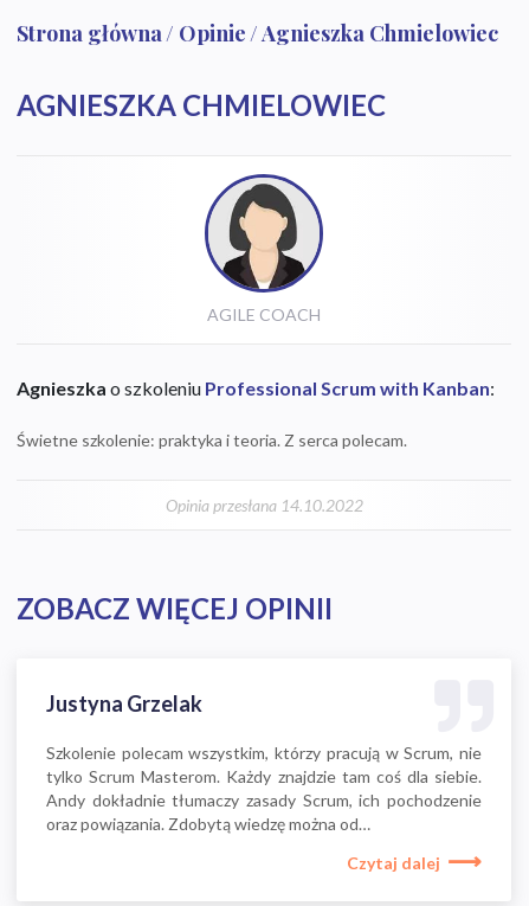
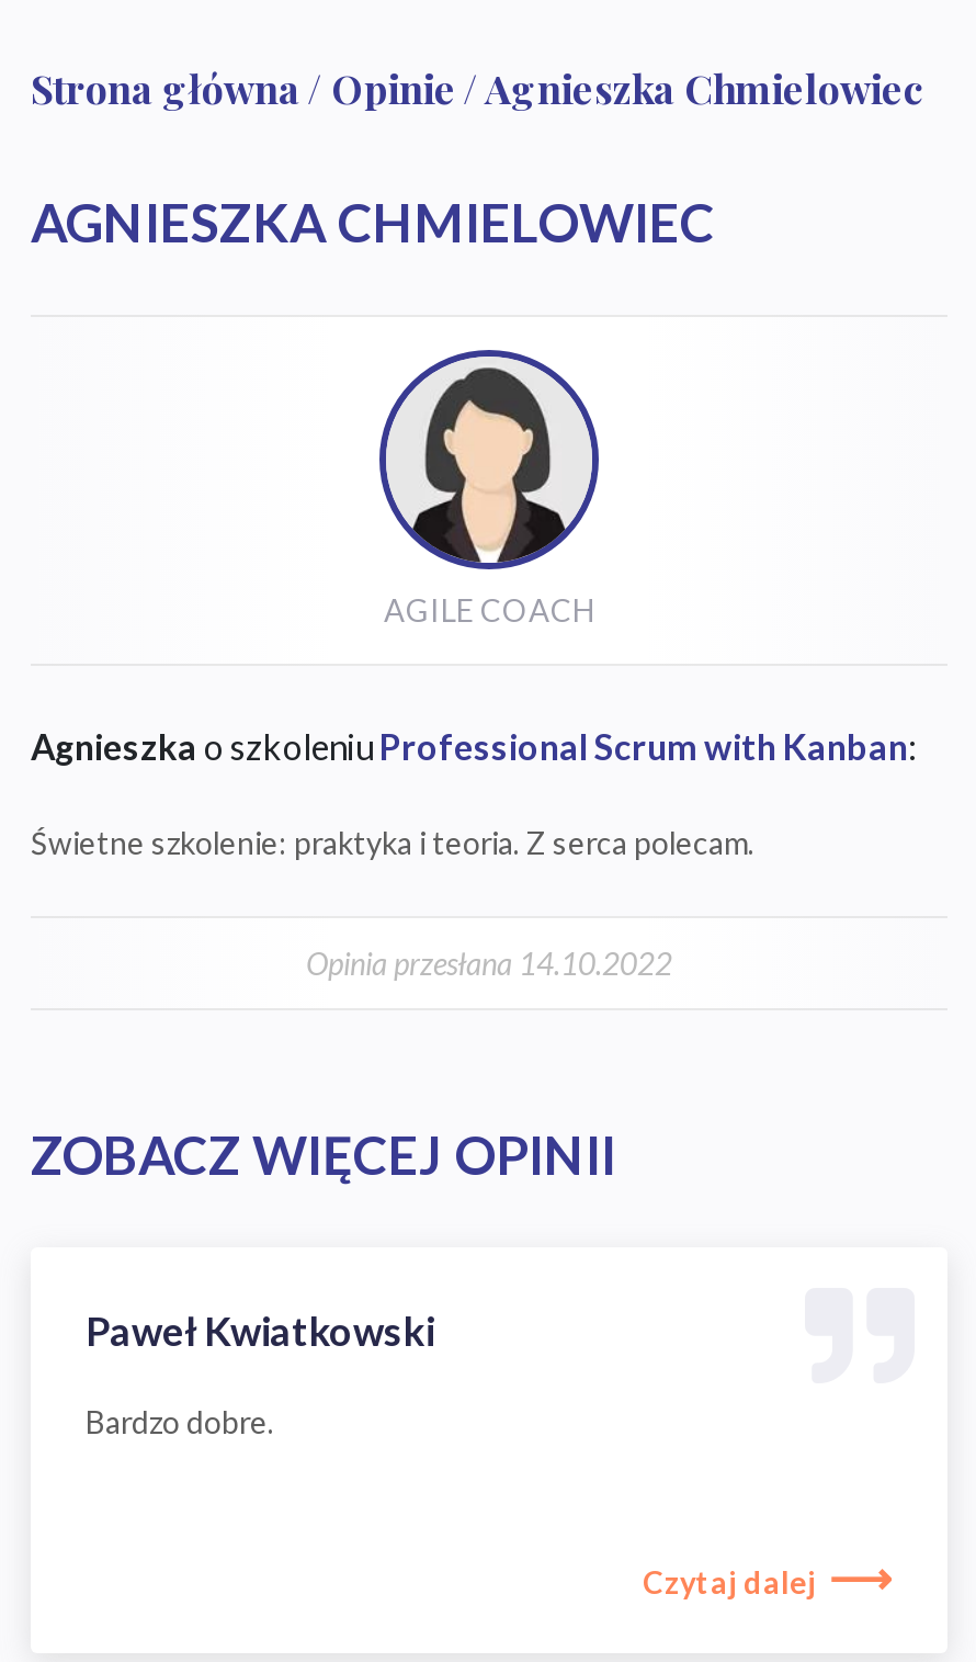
[46,690,202,716] Justyna Grzelak -> [86,1306,434,1354] Paweł Kwiatkowski
[46,742,482,834] Szkolenie polecam wszystkim, którzy pracują w Scrum, nie | tylko Scrum Masterom. Każdy znajdzie tam coś dla siebie. | Andy dokładnie tłumaczy zasady Scrum, ich pochodzenie | oraz powiązania. Zdobytą wiedzę można od… -> [86,1403,274,1440] Bardzo dobre.

